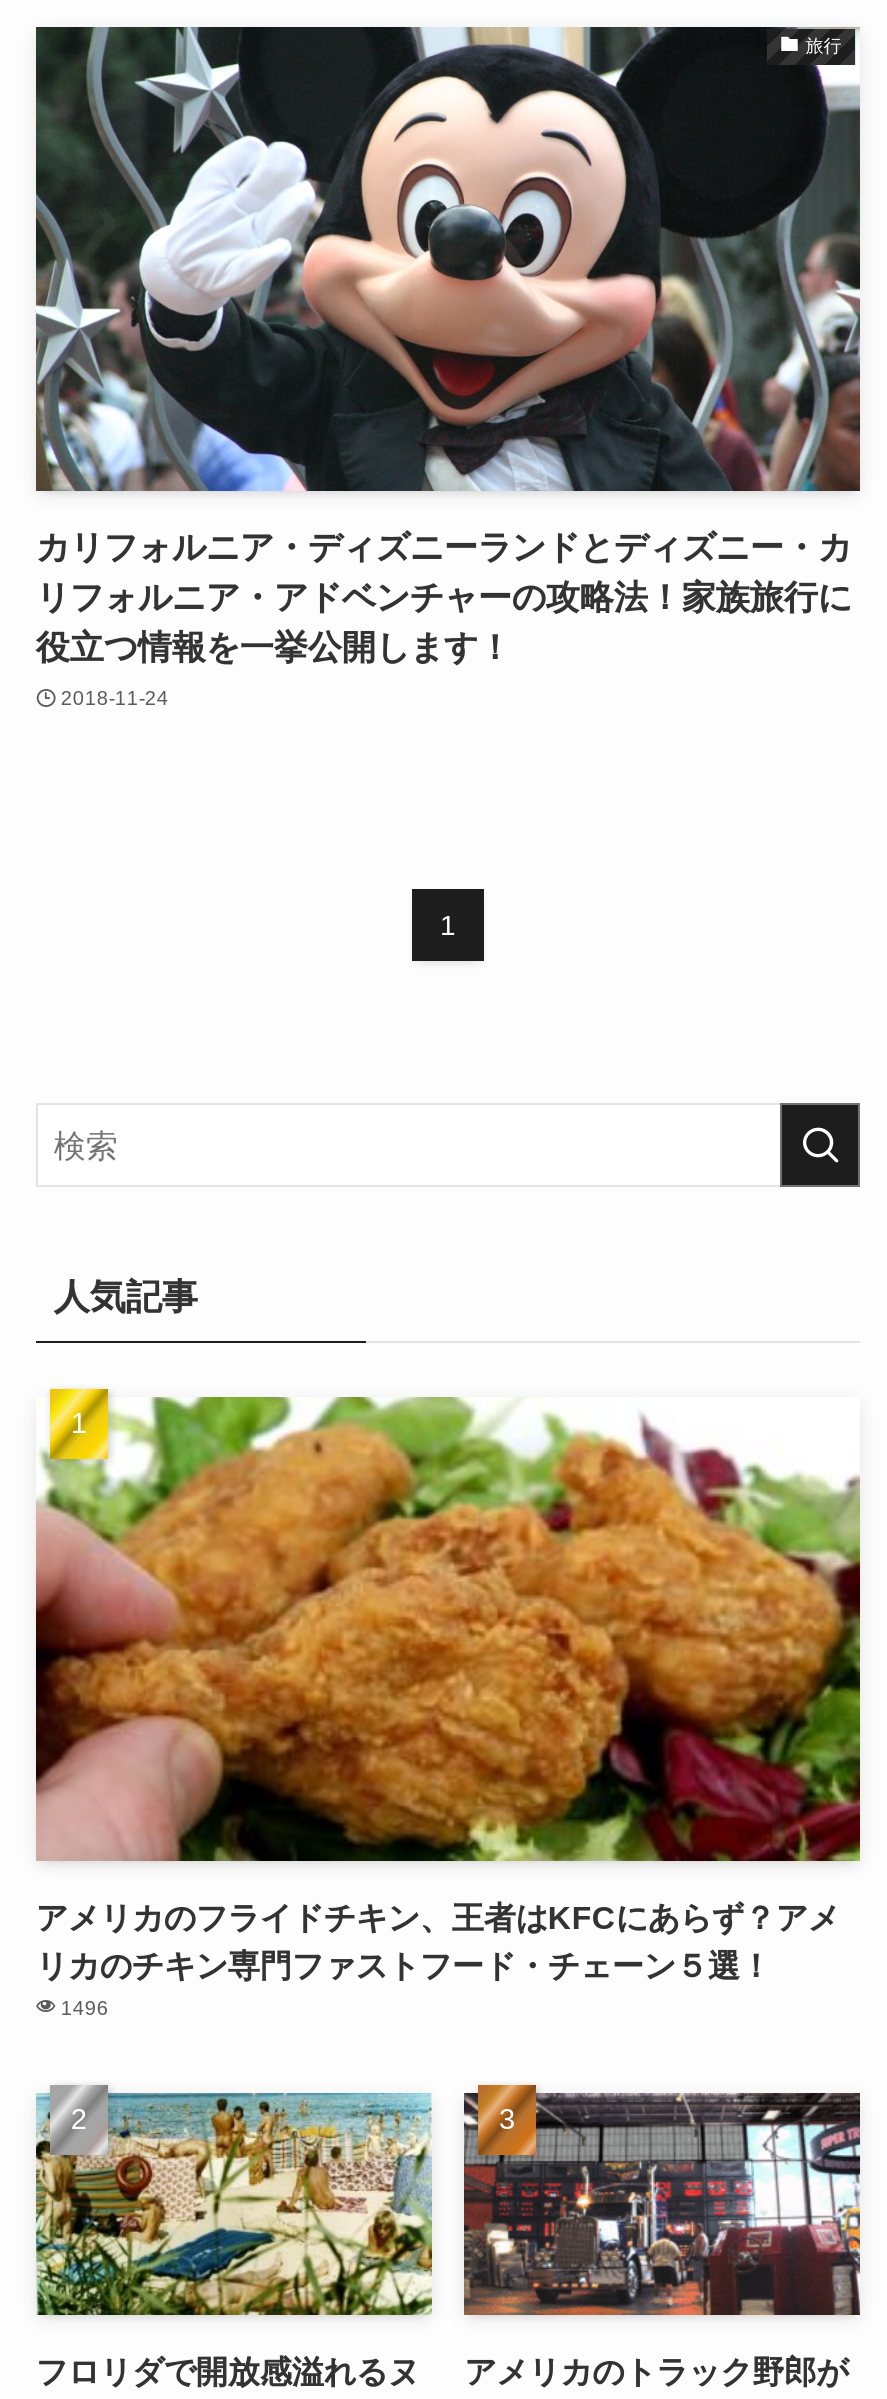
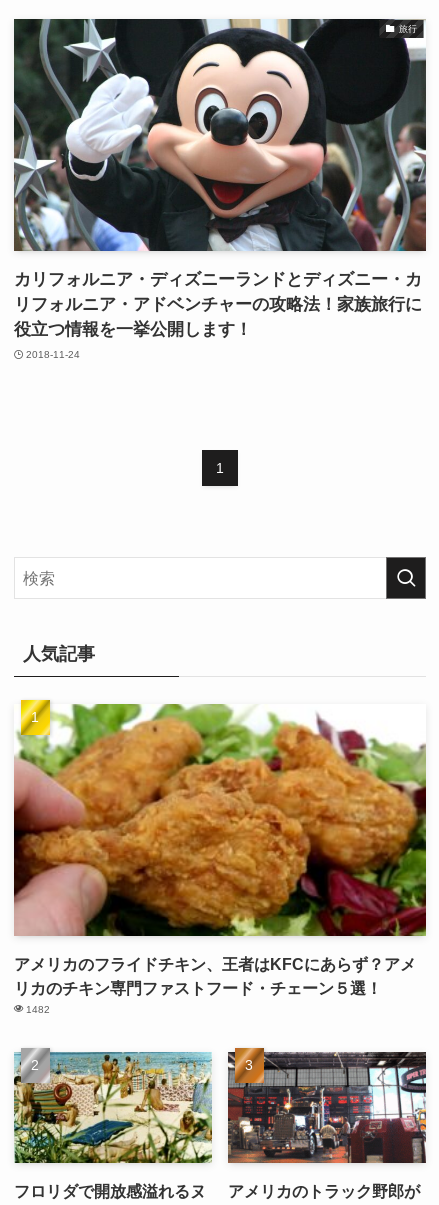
[61,1996,109,2018] 1496 -> [26,1004,50,1015] 1482

